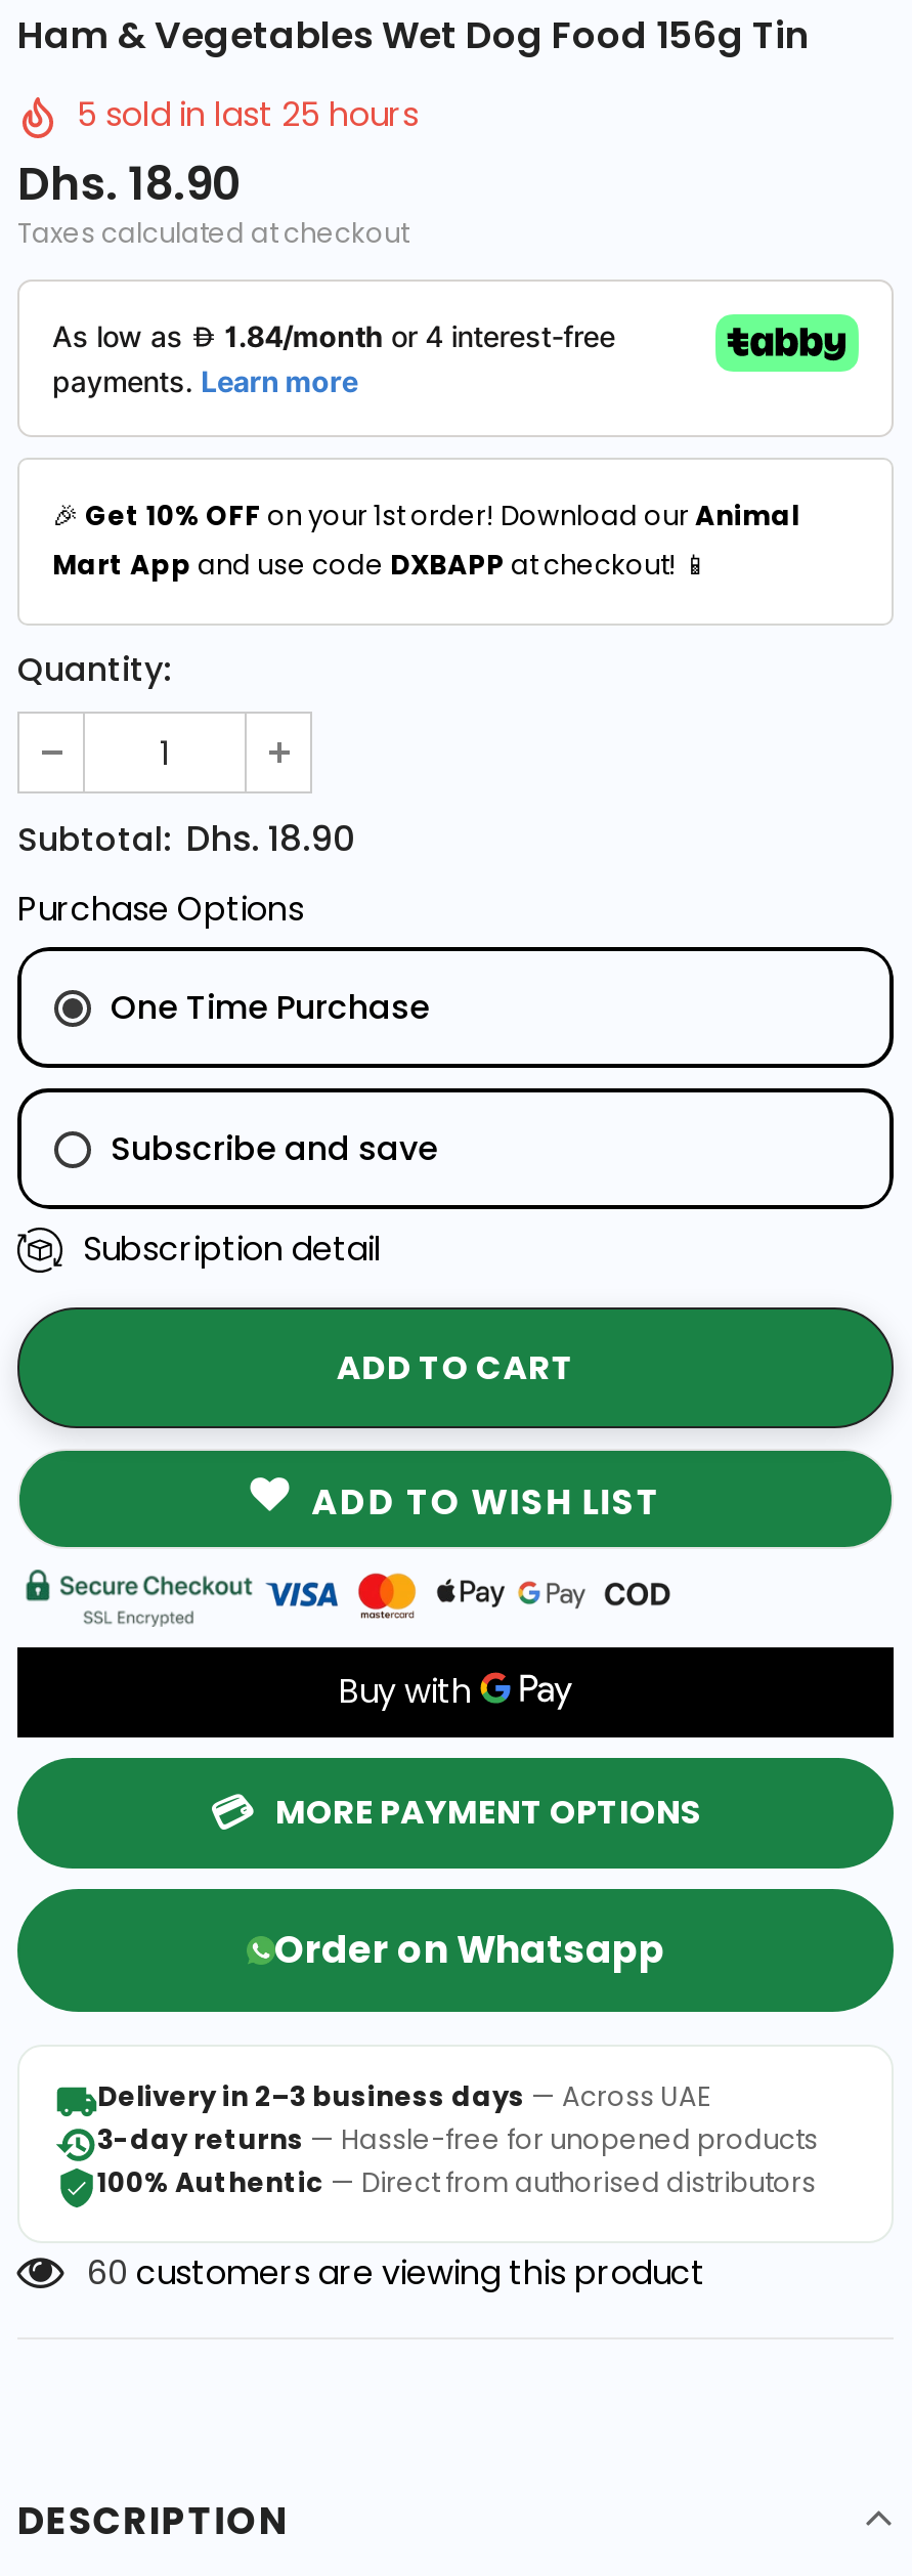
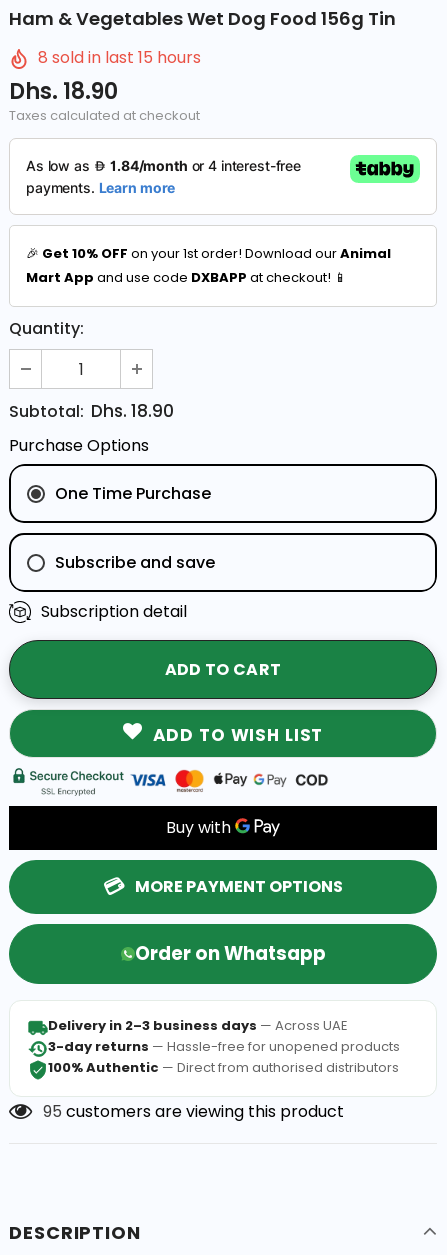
[77,91,419,138] 5 sold in last 25 hours -> [38,46,201,69] 8 sold in last 15 hours
[87,2250,705,2297] 60 customers are viewing this product -> [43,1100,344,1123] 95 customers are viewing this product

